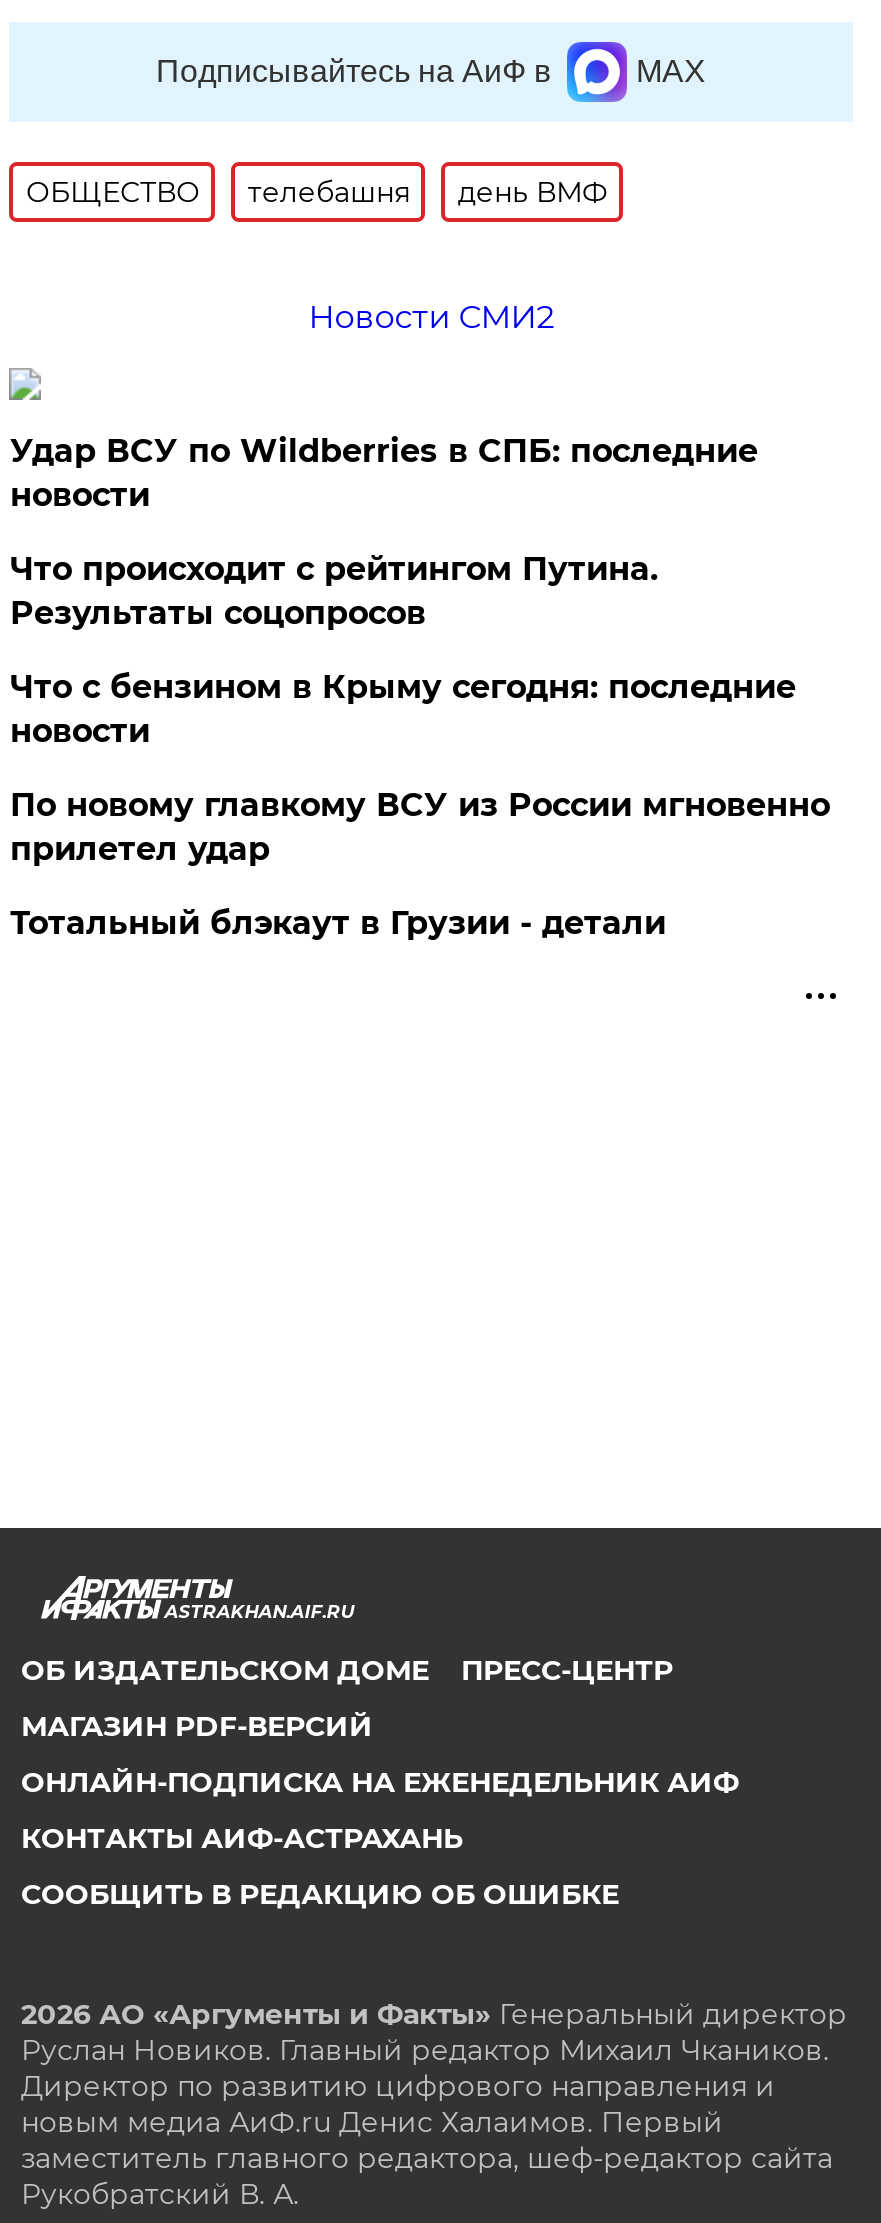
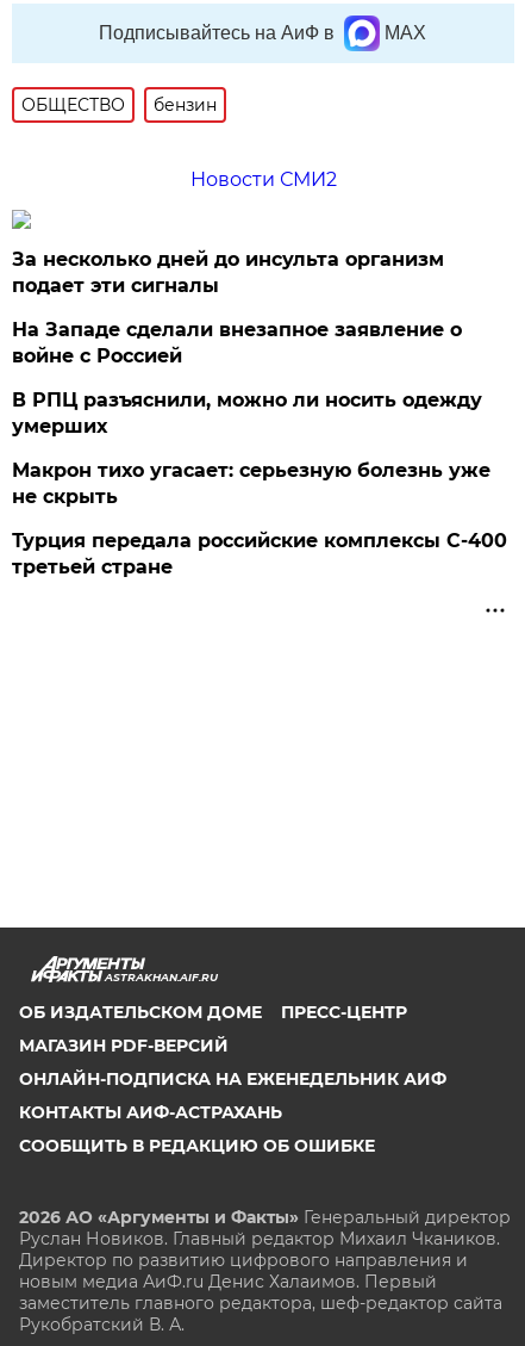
[248,175,608,211] телебашня | день ВМФ -> [154,95,217,116] бензин
[10,433,758,515] Удар ВСУ по Wildberries в СПБ: последние | новости -> [12,248,445,297] За несколько дней до инсульта организм | подает эти сигналы
[10,551,658,633] Что происходит с рейтингом Путина. | Результаты соцопросов -> [12,319,462,368] На Западе сделали внезапное заявление о | войне с Россией
[10,669,796,751] Что с бензином в Крыму сегодня: последние | новости -> [12,389,483,438] В РПЦ разъяснили, можно ли носить одежду | умерших
[10,787,830,869] По новому главкому ВСУ из России мгновенно | прилетел удар -> [12,459,491,508] Макрон тихо угасает: серьезную болезнь уже | не скрыть
[10,905,666,943] Тотальный блэкаут в Грузии - детали -> [12,530,508,579] Турция передала российские комплексы С-400 | третьей стране

